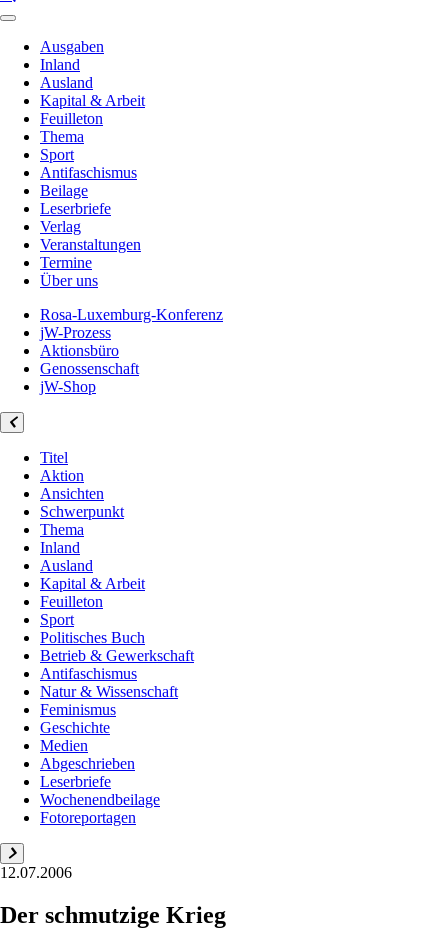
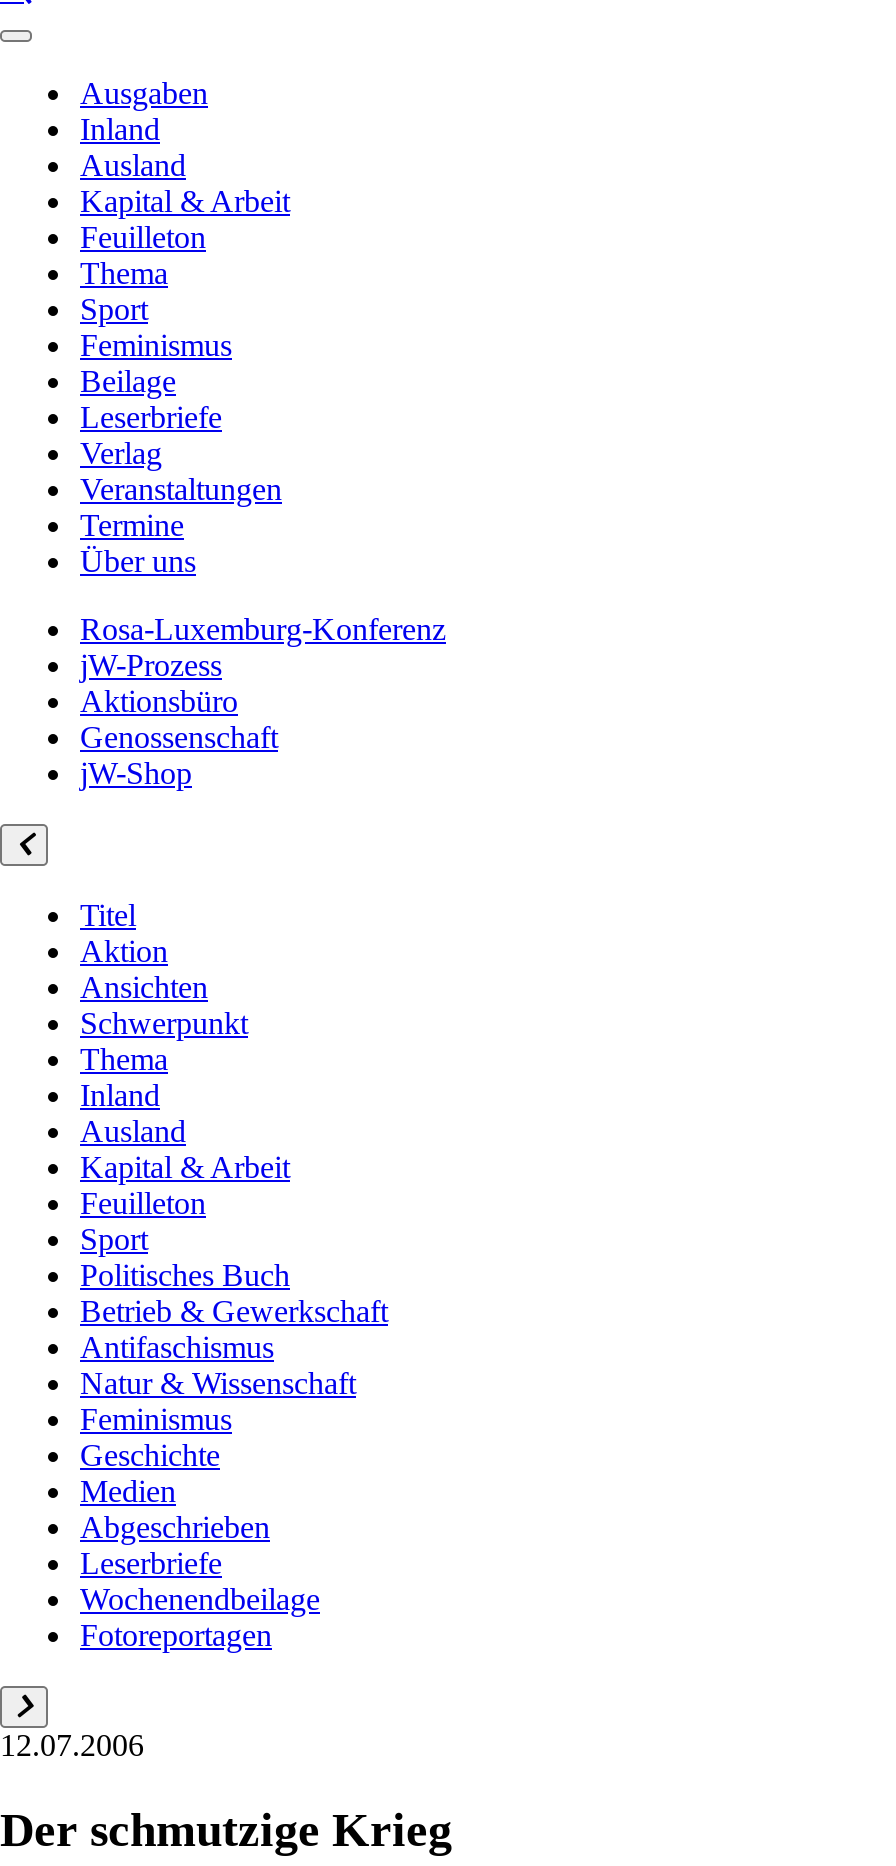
[40,164,137,181] Antifaschismus -> [80,328,232,362] Feminismus

